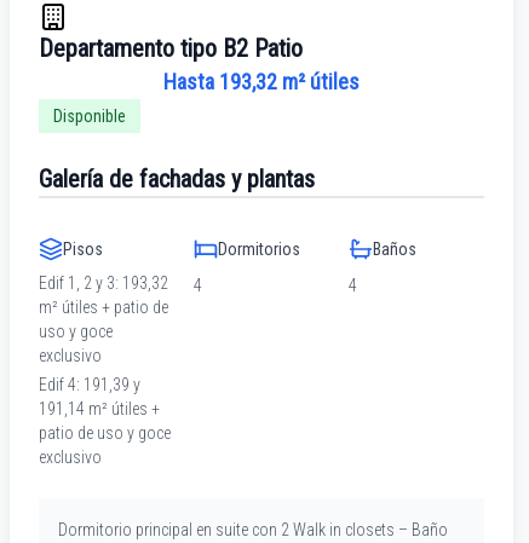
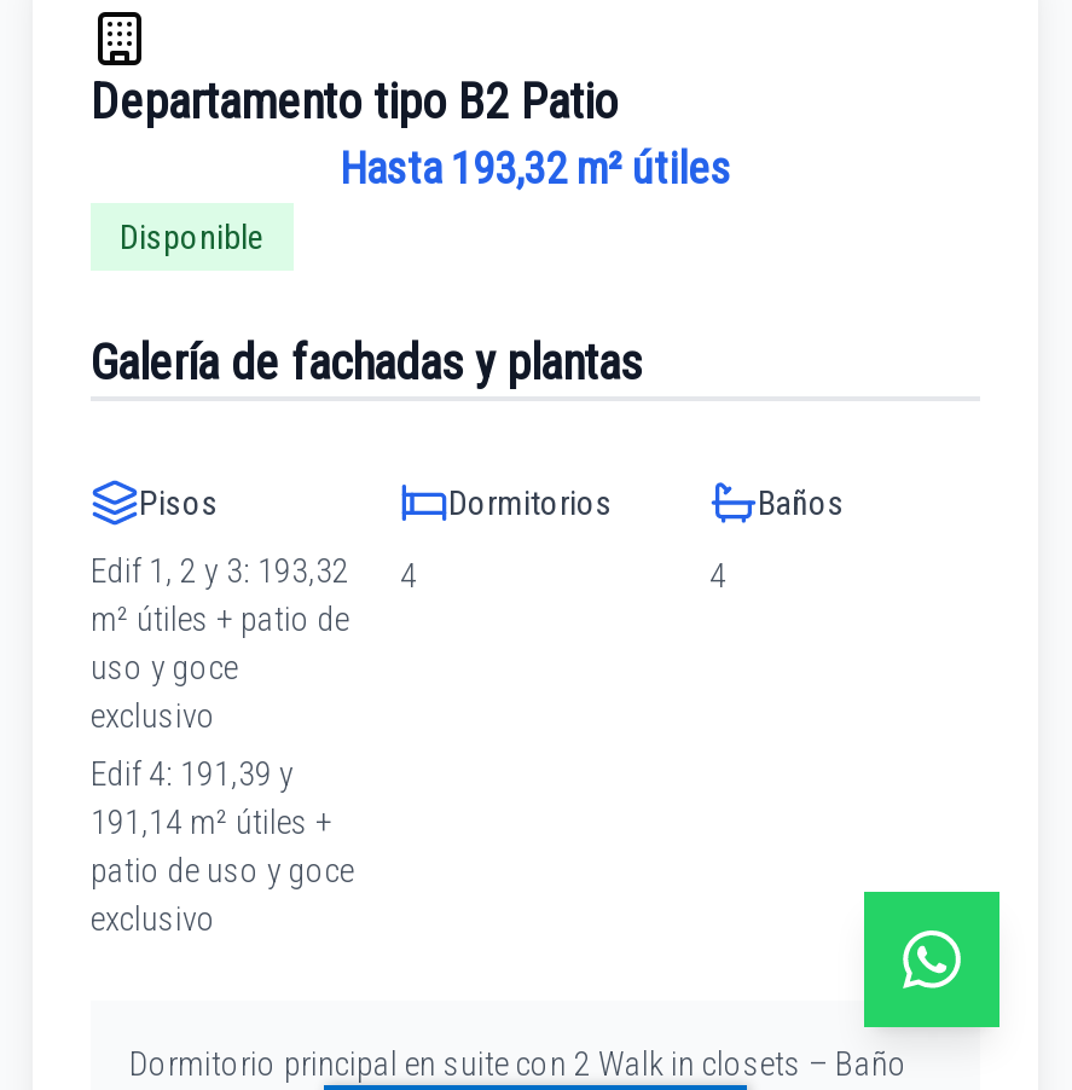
none -> [862,889,1002,1034] [image]

